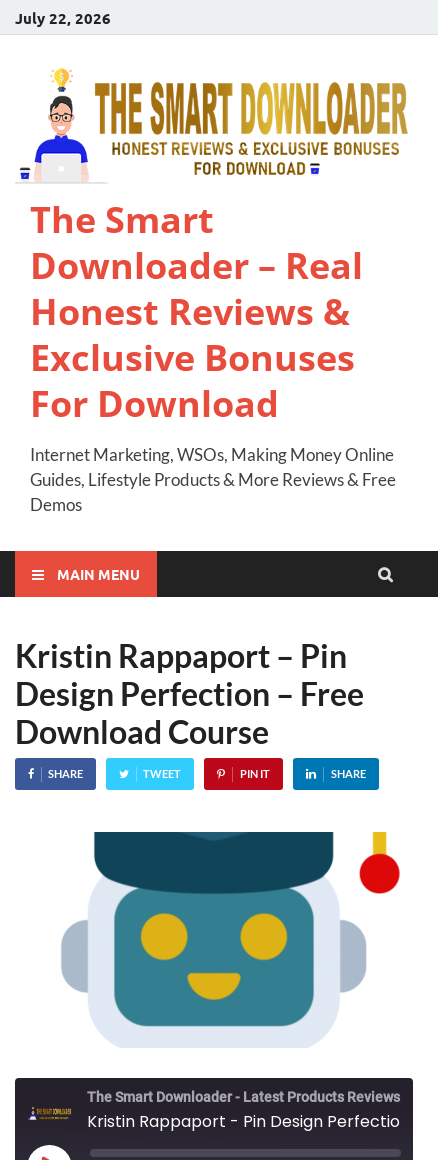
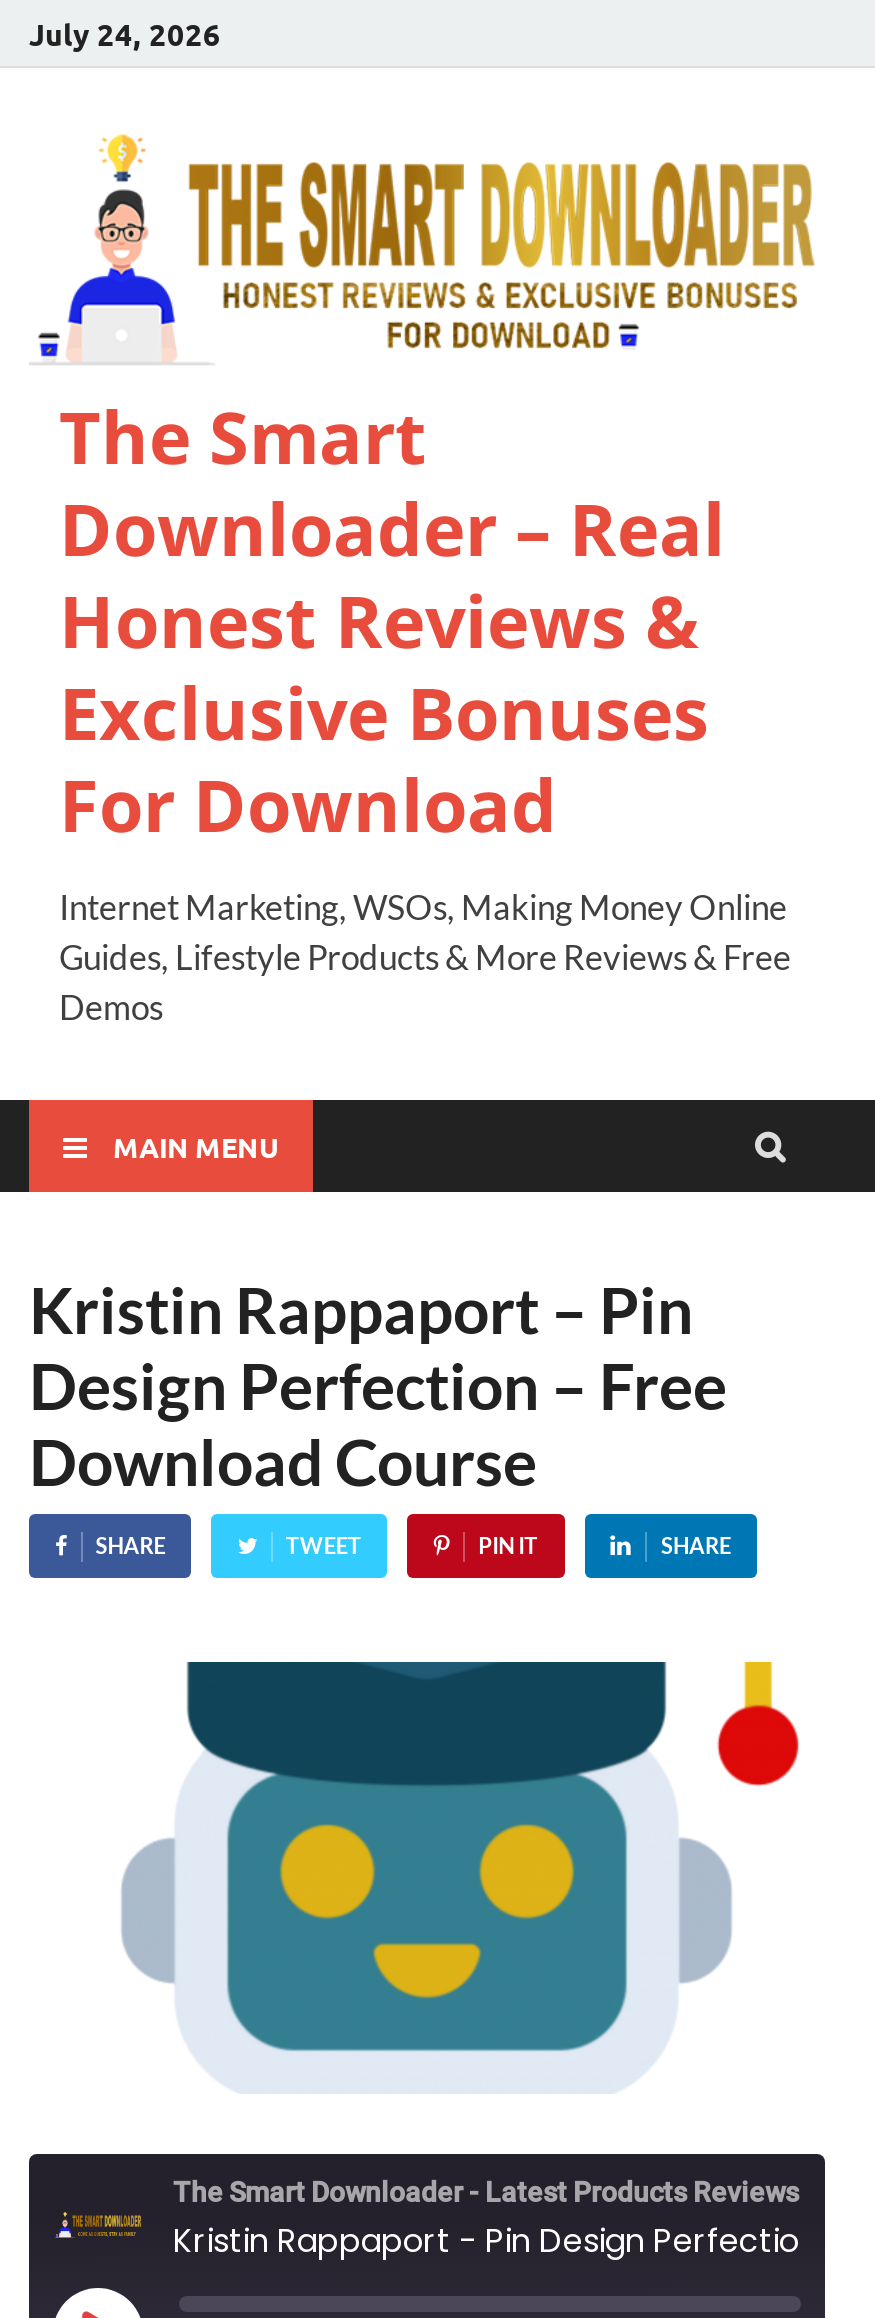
[15,7,111,27] July 22, 2026 -> [29,13,221,53] July 24, 2026

